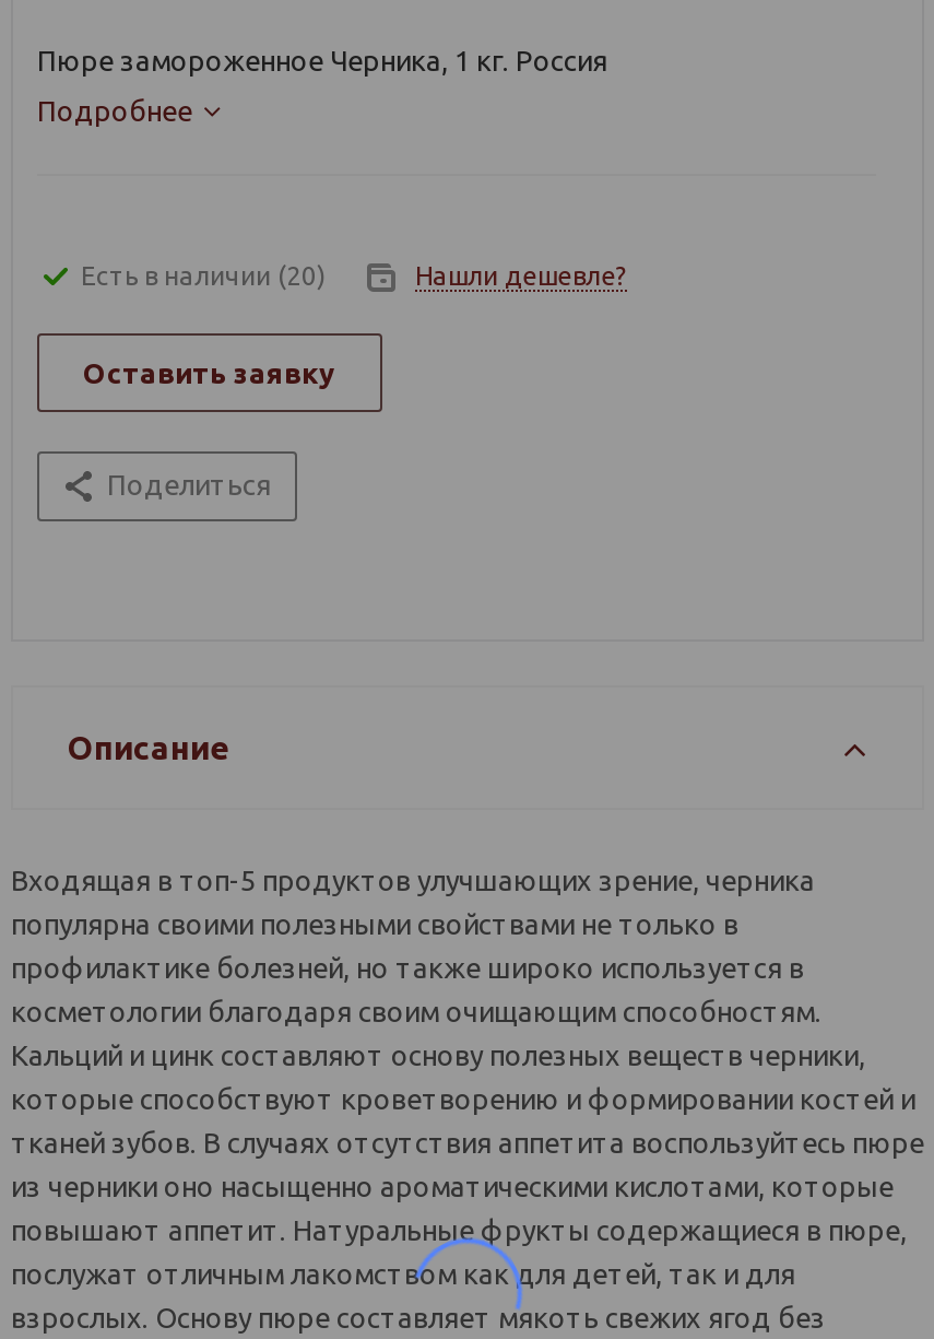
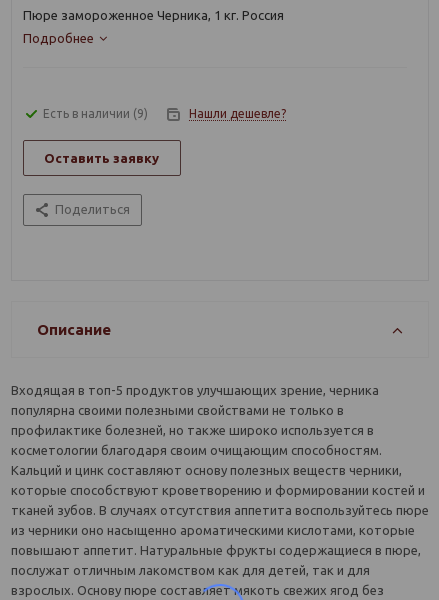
[81,261,326,290] Есть в наличии (20) -> [43,107,148,120] Есть в наличии (9)

